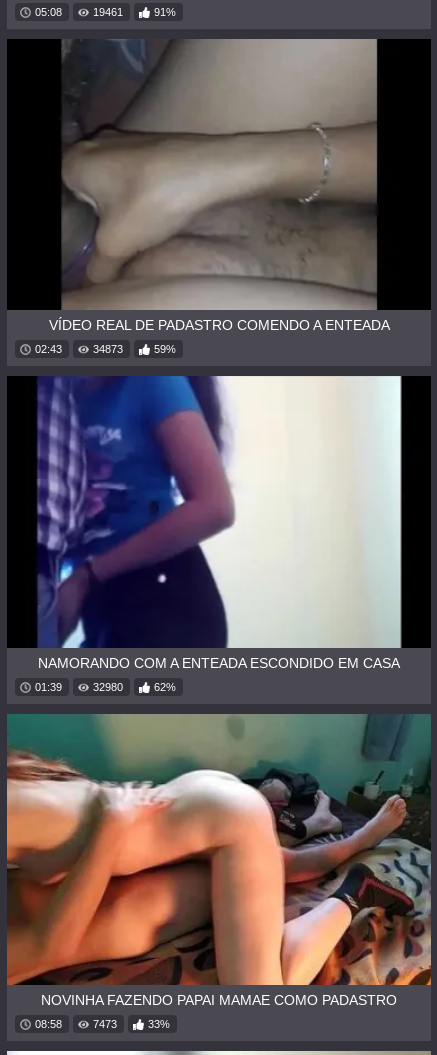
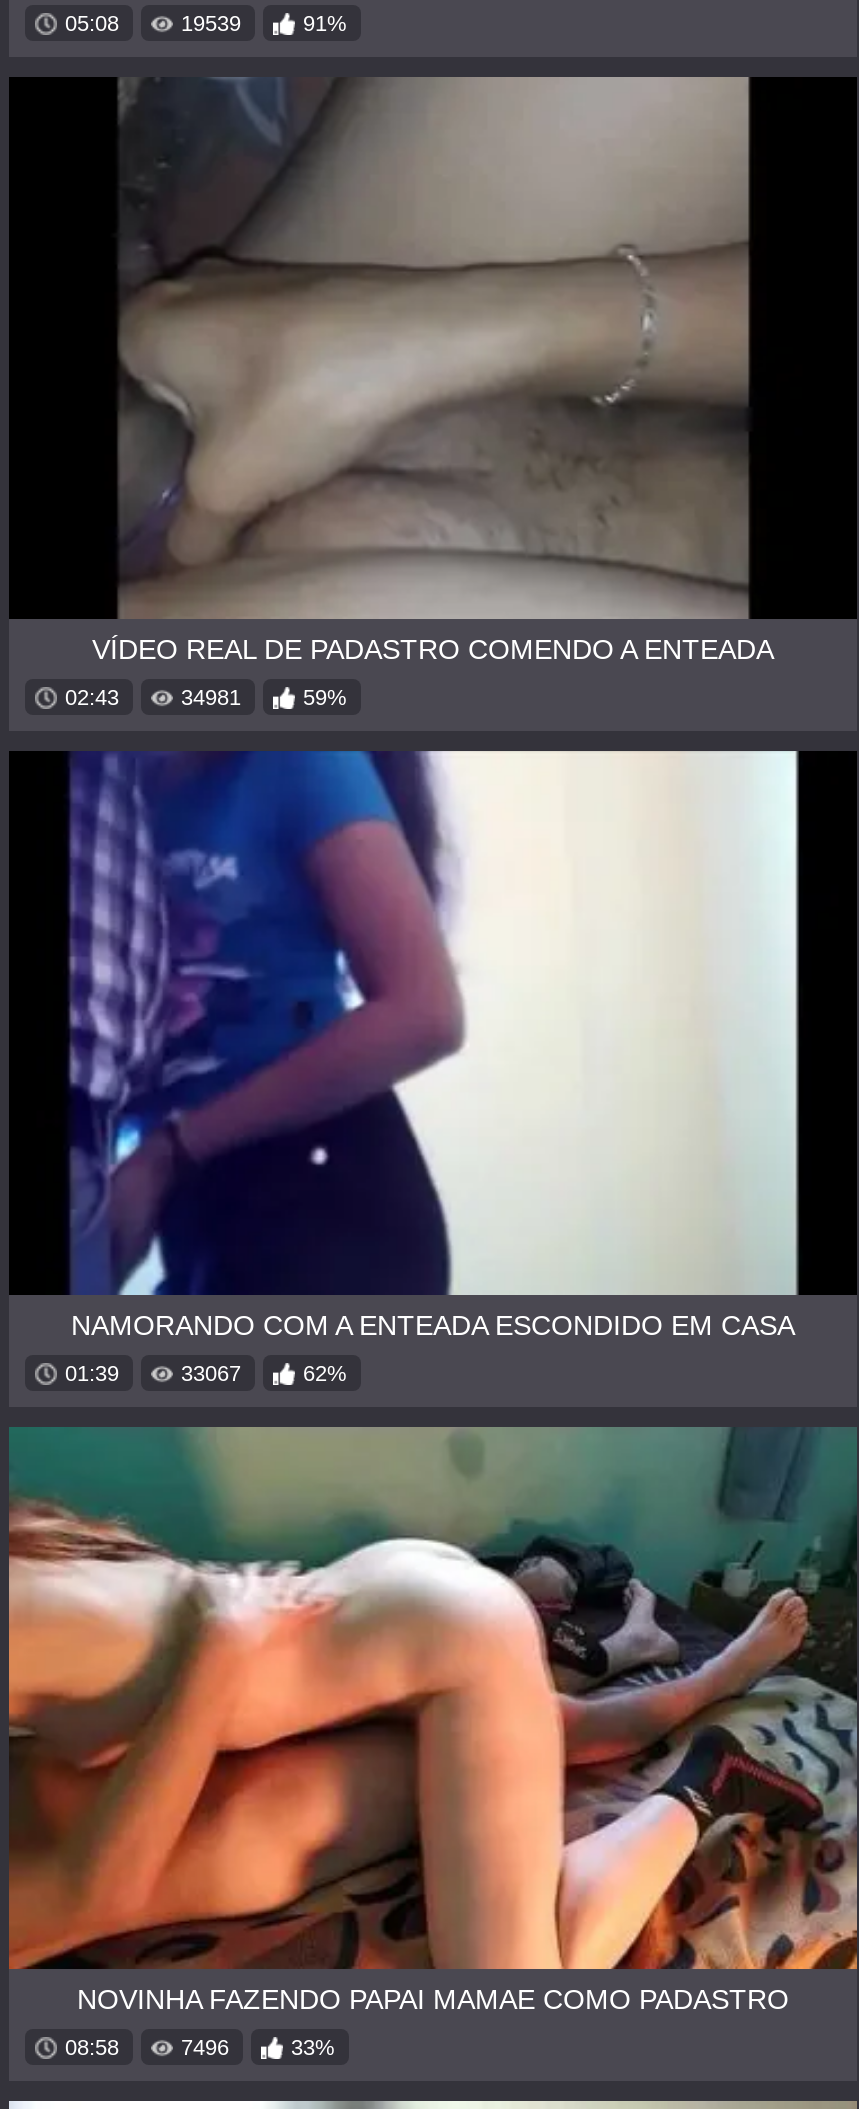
[93,6,123,18] 19461 -> [181,11,241,35] 19539
[93,343,123,355] 34873 -> [181,685,241,709] 34981
[93,680,123,692] 32980 -> [181,1360,241,1384] 33067
[93,1018,117,1030] 7473 -> [181,2035,229,2059] 7496

